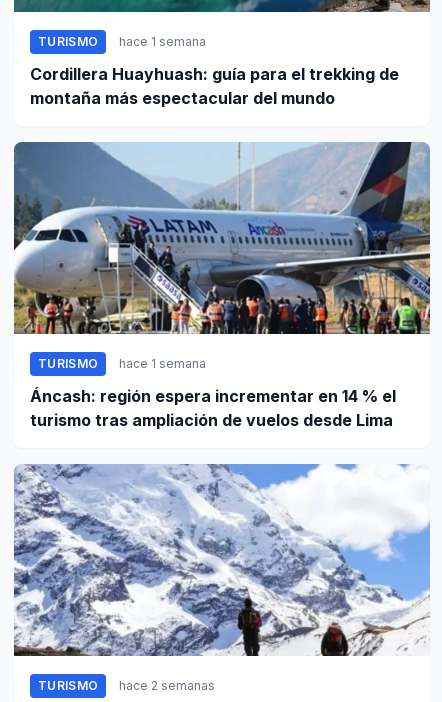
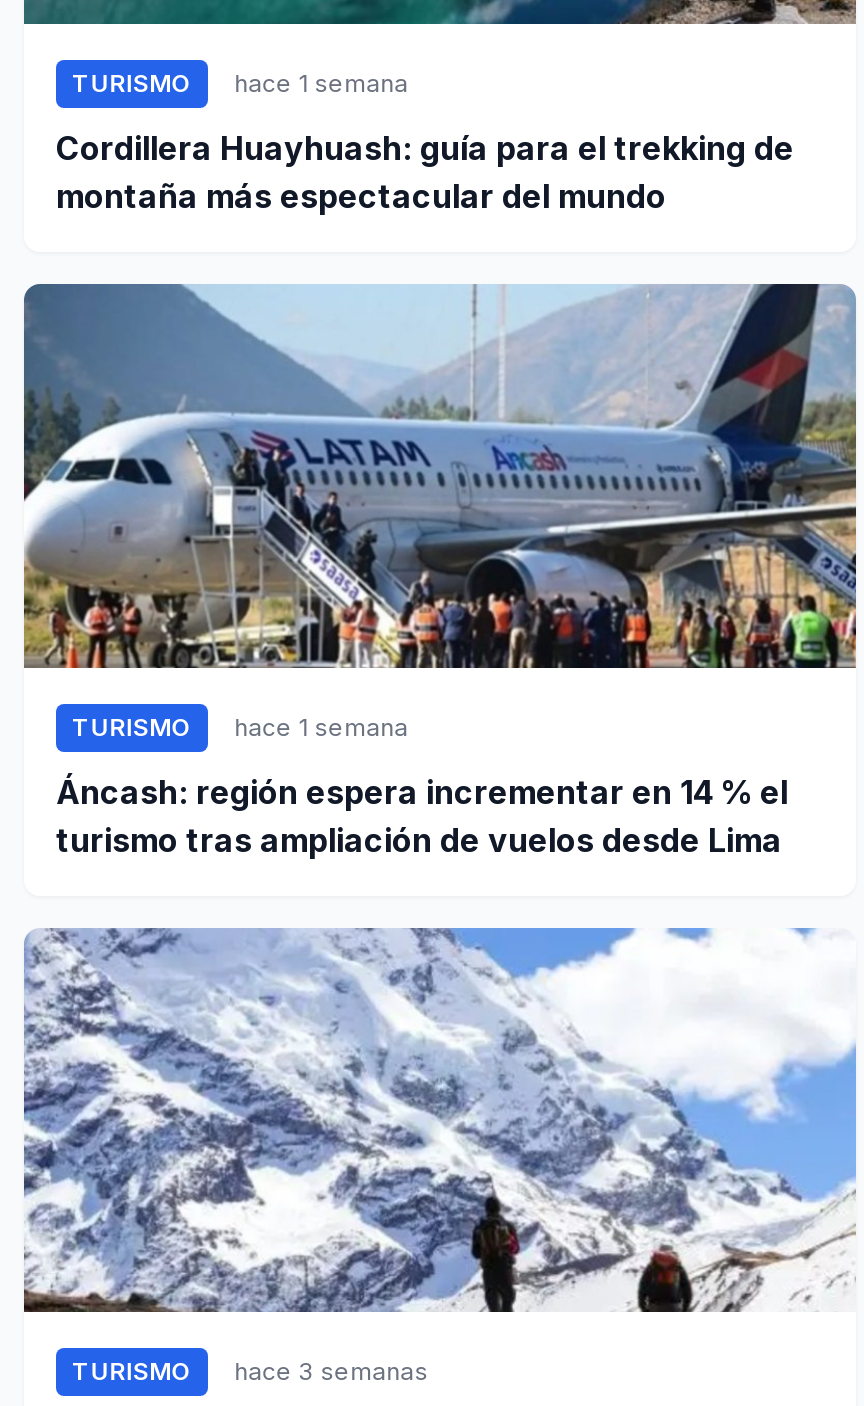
[38,678,215,693] TURISMO hace 2 semanas -> [72,1357,428,1387] TURISMO hace 3 semanas

